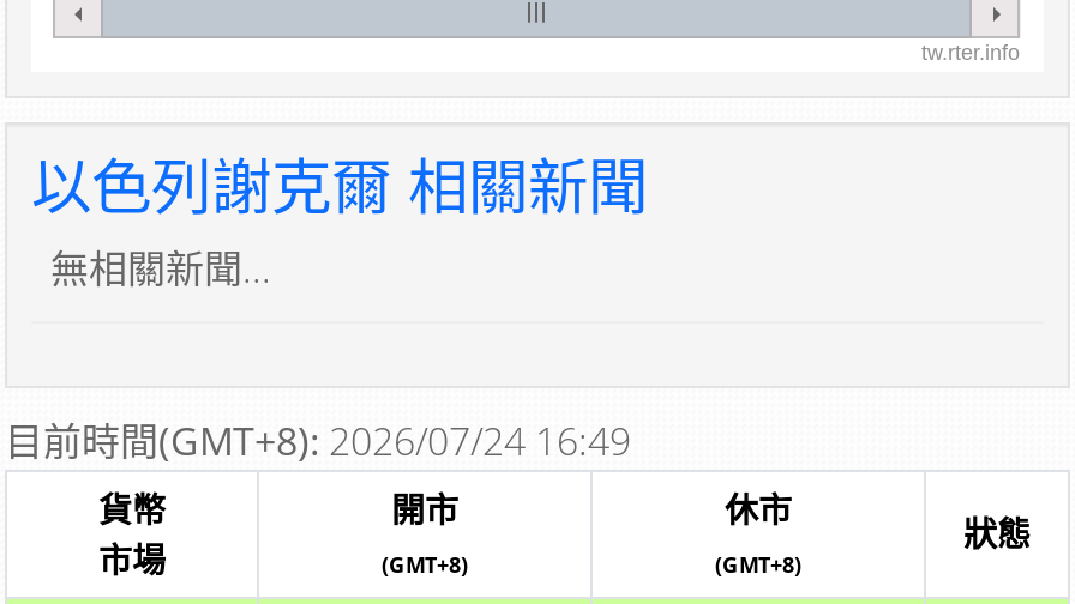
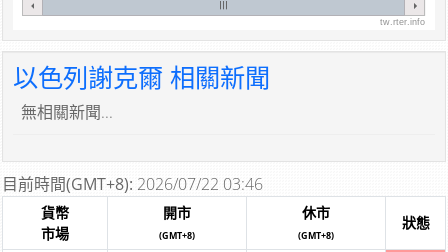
[5,415,631,467] 目前時間(GMT+8): 2026/07/24 16:49 -> [2,173,263,195] 目前時間(GMT+8): 2026/07/22 03:46

